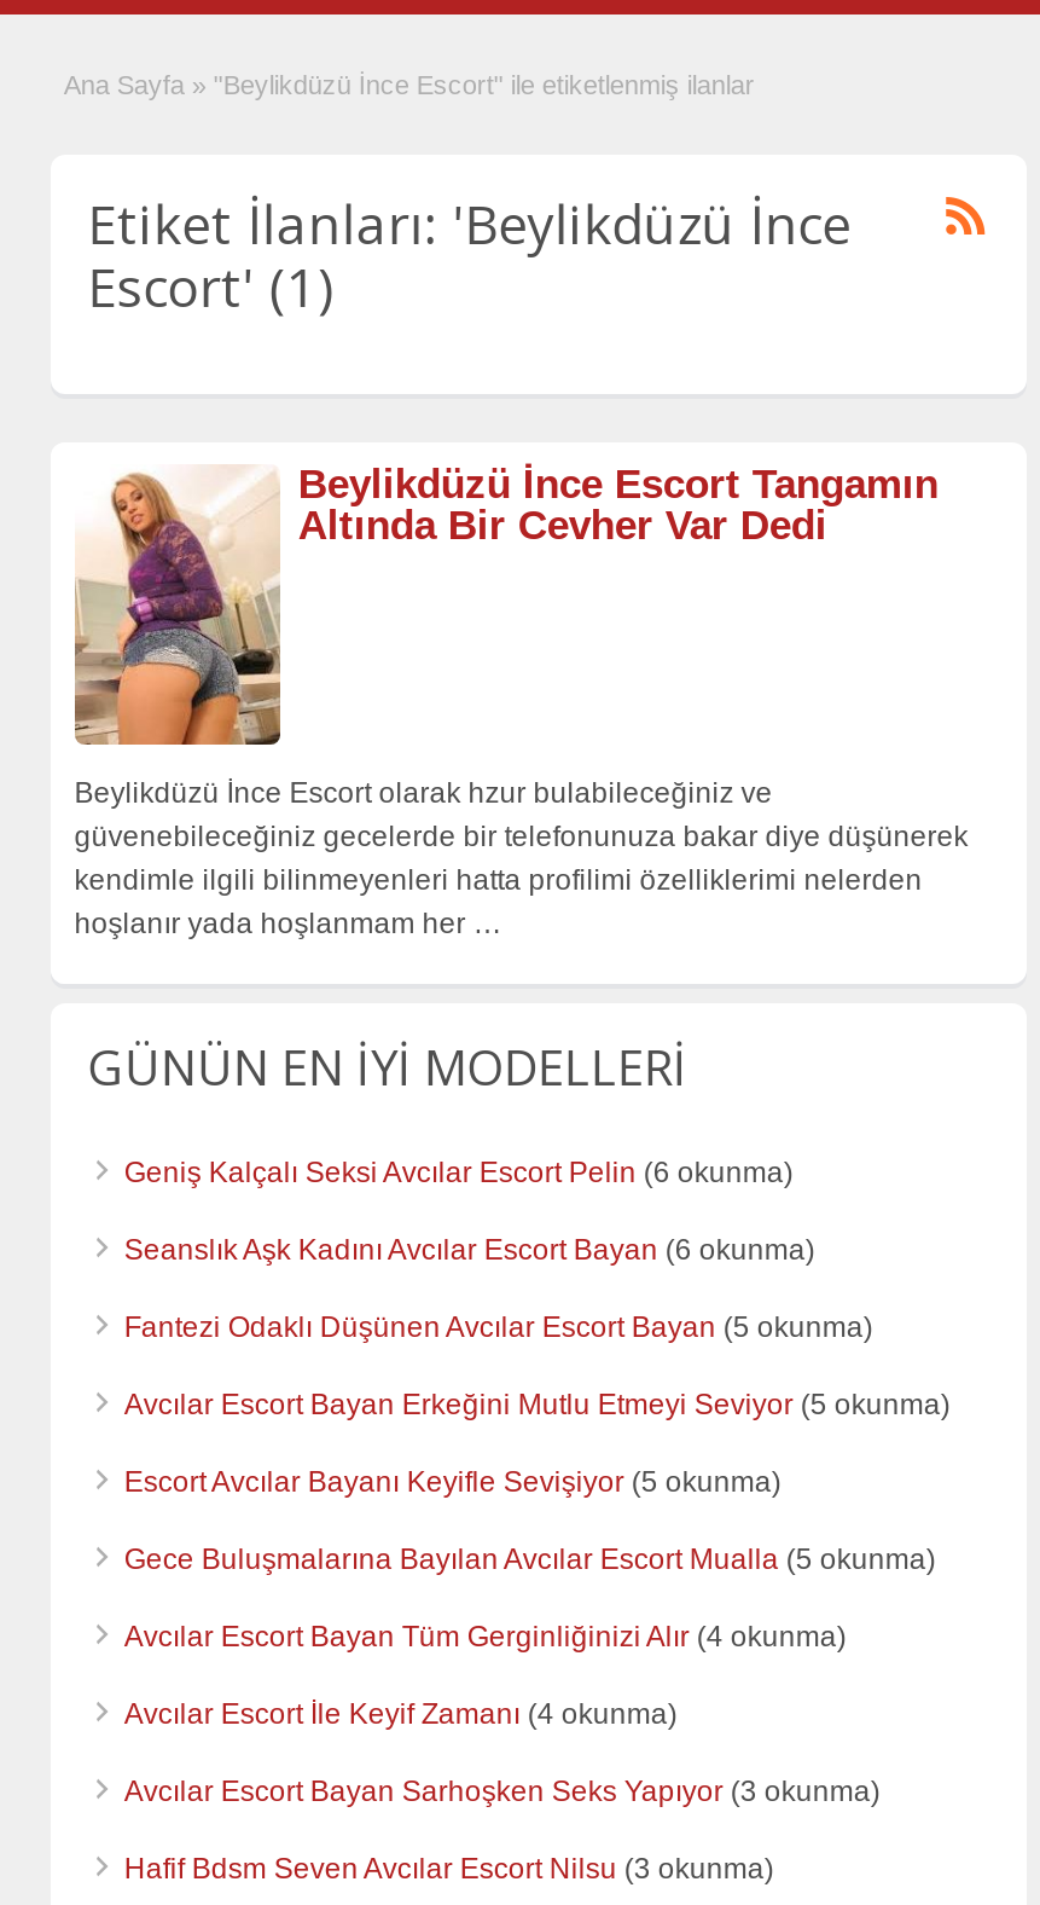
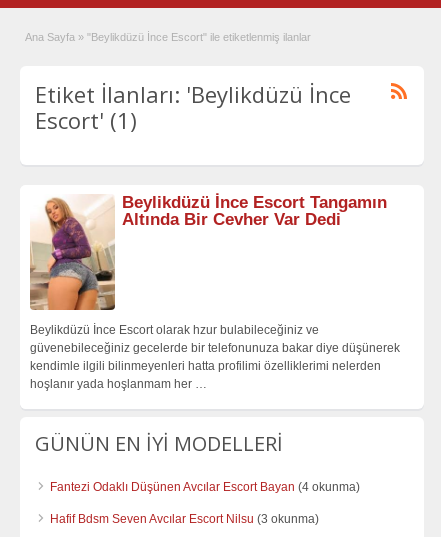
[124,1155,950,1808] Geniş Kalçalı Seksi Avcılar Escort Pelin (6 okunma) | Seanslık Aşk Kadını Avcılar Escort Bayan (6 okunma) | Fantezi Odaklı Düşünen Avcılar Escort Bayan (5 okunma) | Avcılar Escort Bayan Erkeğini Mutlu Etmeyi Seviyor (5 okunma) | Escort Avcılar Bayanı Keyifle Sevişiyor (5 okunma) | Gece Buluşmalarına Bayılan Avcılar Escort Mualla (5 okunma) | Avcılar Escort Bayan Tüm Gerginliğinizi Alır (4 okunma) | Avcılar Escort İle Keyif Zamanı (4 okunma) | Avcılar Escort Bayan Sarhoşken Seks Yapıyor (3 okunma) -> [50,480,360,494] Fantezi Odaklı Düşünen Avcılar Escort Bayan (4 okunma)

